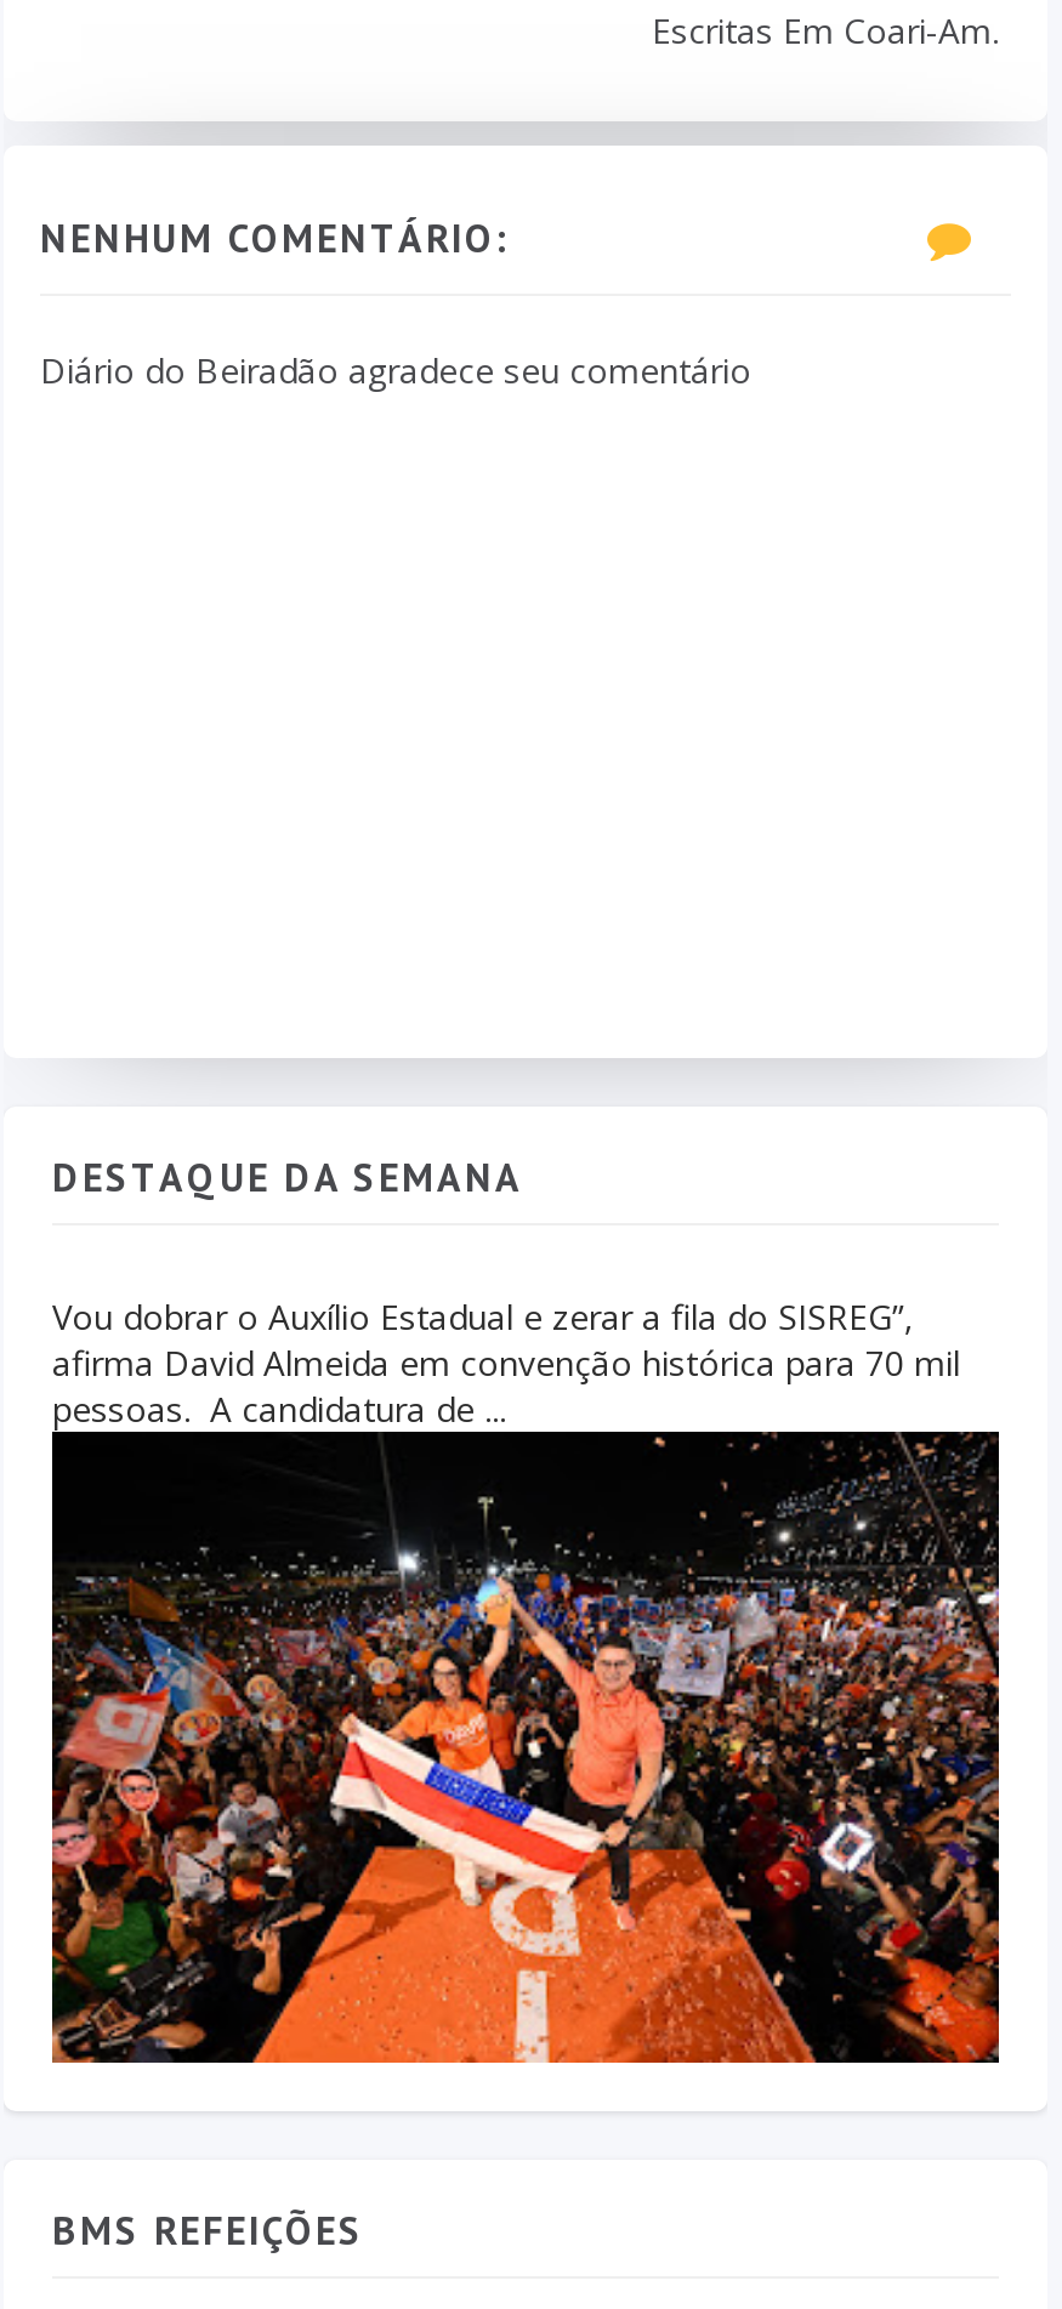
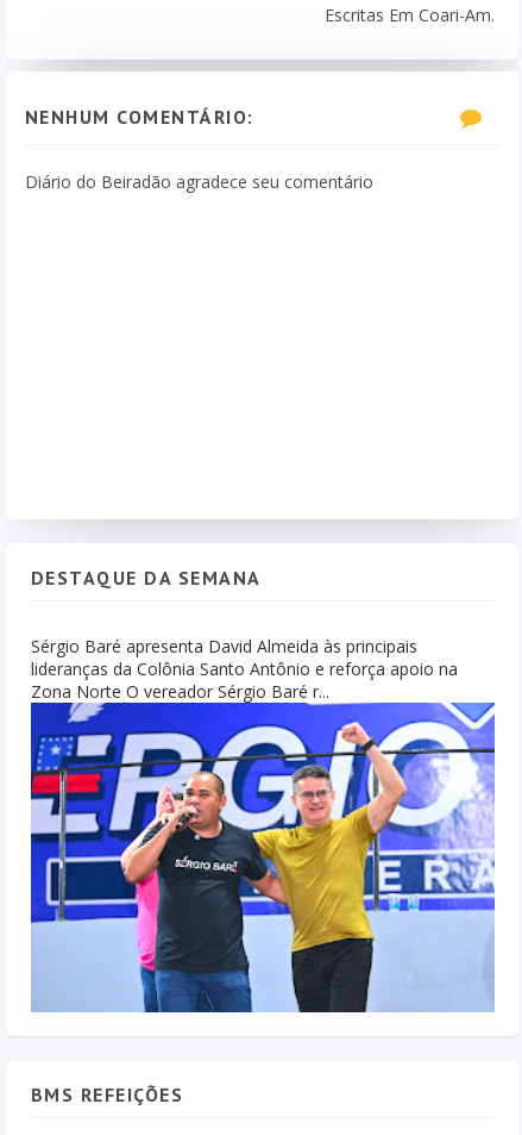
[50,1294,1001,2065] [image] | Vou dobrar o Auxílio Estadual e zerar a fila do SISREG”, | afirma David Almeida em convenção histórica para 70 mil | pessoas. A candidatura de ... -> [30,635,496,1014] [image] | Sérgio Baré apresenta David Almeida às principais | lideranças da Colônia Santo Antônio e reforça apoio na | Zona Norte O vereador Sérgio Baré r...

